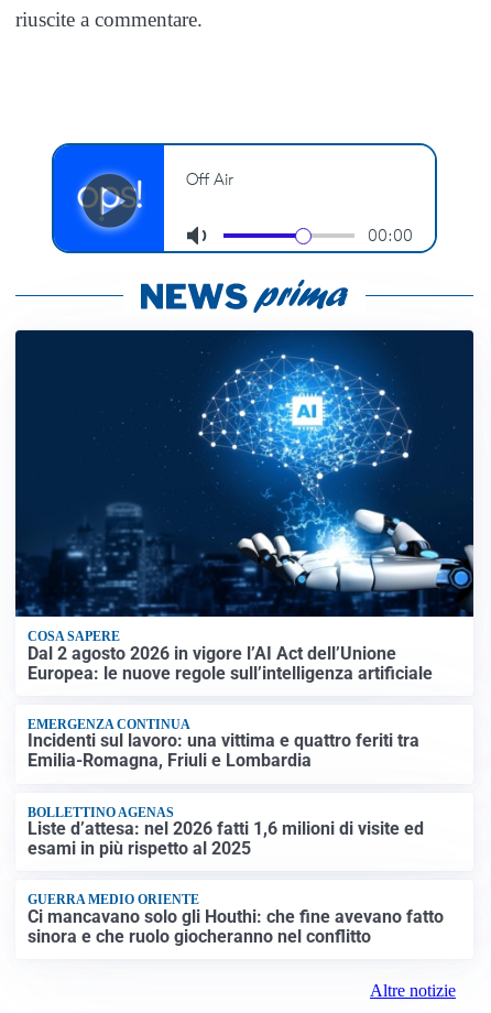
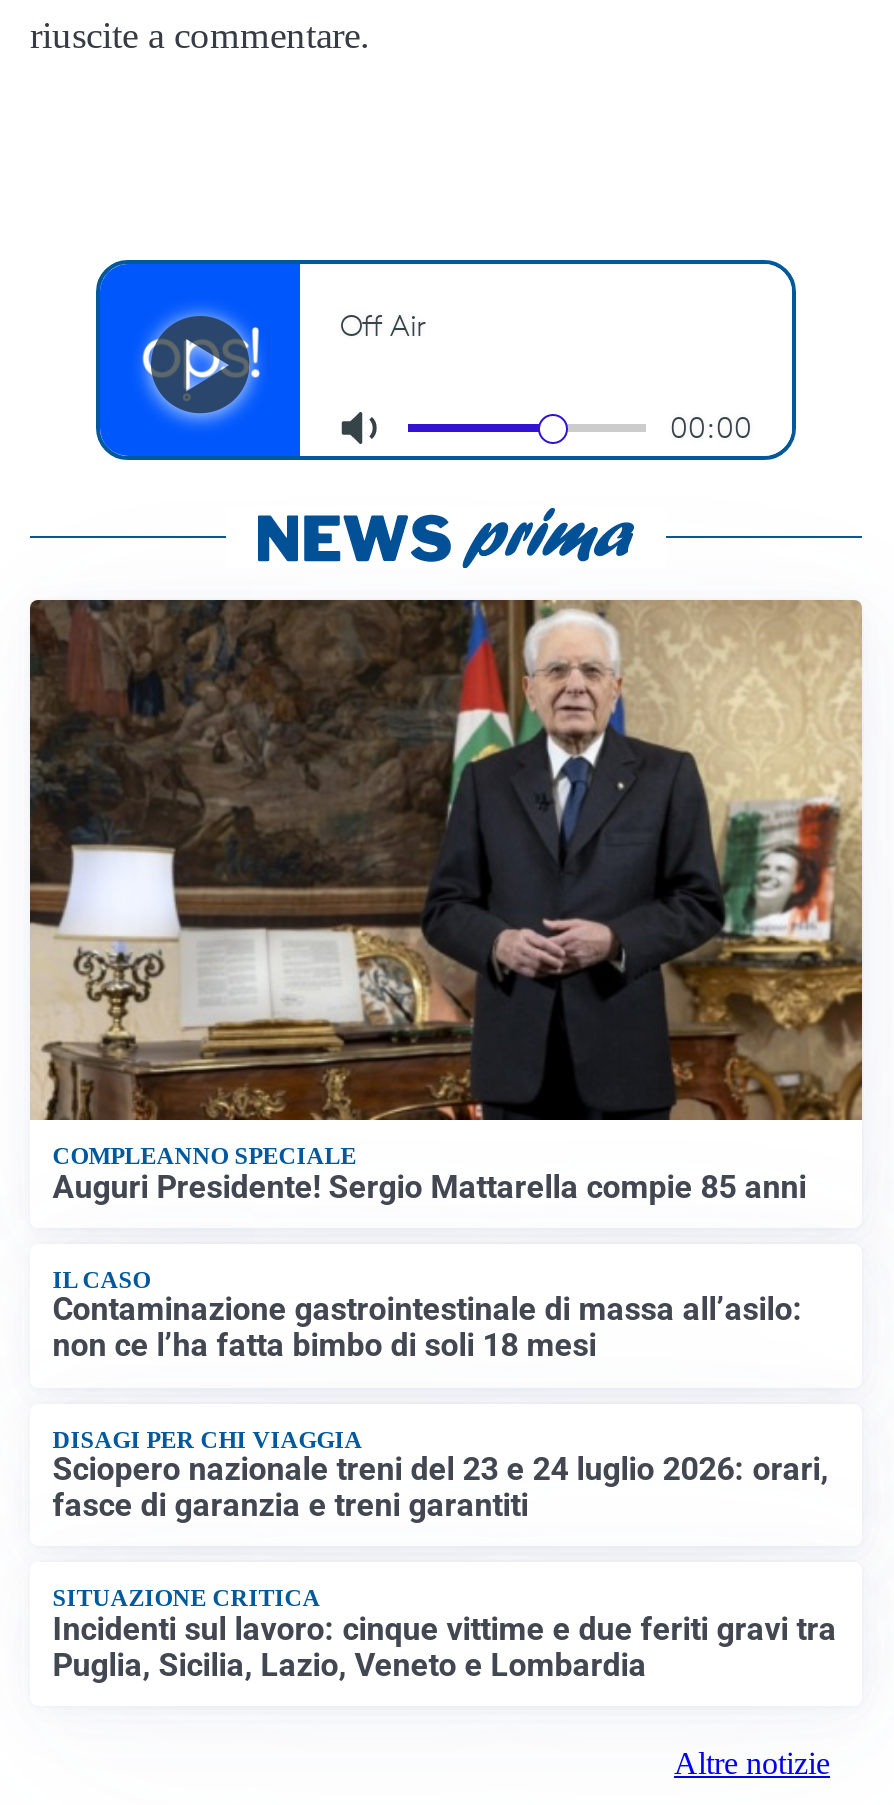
[14,329,474,683] [image] | COSA SAPERE | Dal 2 agosto 2026 in vigore l’AI Act dell’Unione | Europea: le nuove regole sull’intelligenza artificiale -> [28,598,864,1205] [image] | COMPLEANNO SPECIALE | Auguri Presidente! Sergio Mattarella compie 85 anni
[28,717,420,771] EMERGENZA CONTINUA | Incidenti sul lavoro: una vittima e quattro feriti tra | Emilia-Romagna, Friuli e Lombardia -> [52,1266,802,1365] IL CASO | Contaminazione gastrointestinale di massa all’asilo: | non ce l’ha fatta bimbo di soli 18 mesi
[28,805,424,859] BOLLETTINO AGENAS | Liste d’attesa: nel 2026 fatti 1,6 milioni di visite ed | esami in più rispetto al 2025 -> [52,1425,828,1524] DISAGI PER CHI VIAGGIA | Sciopero nazionale treni del 23 e 24 luglio 2026: orari, | fasce di garanzia e treni garantiti
[28,892,444,947] GUERRA MEDIO ORIENTE | Ci mancavano solo gli Houthi: che fine avevano fatto | sinora e che ruolo giocheranno nel conflitto -> [52,1585,836,1684] SITUAZIONE CRITICA | Incidenti sul lavoro: cinque vittime e due feriti gravi tra | Puglia, Sicilia, Lazio, Veneto e Lombardia

